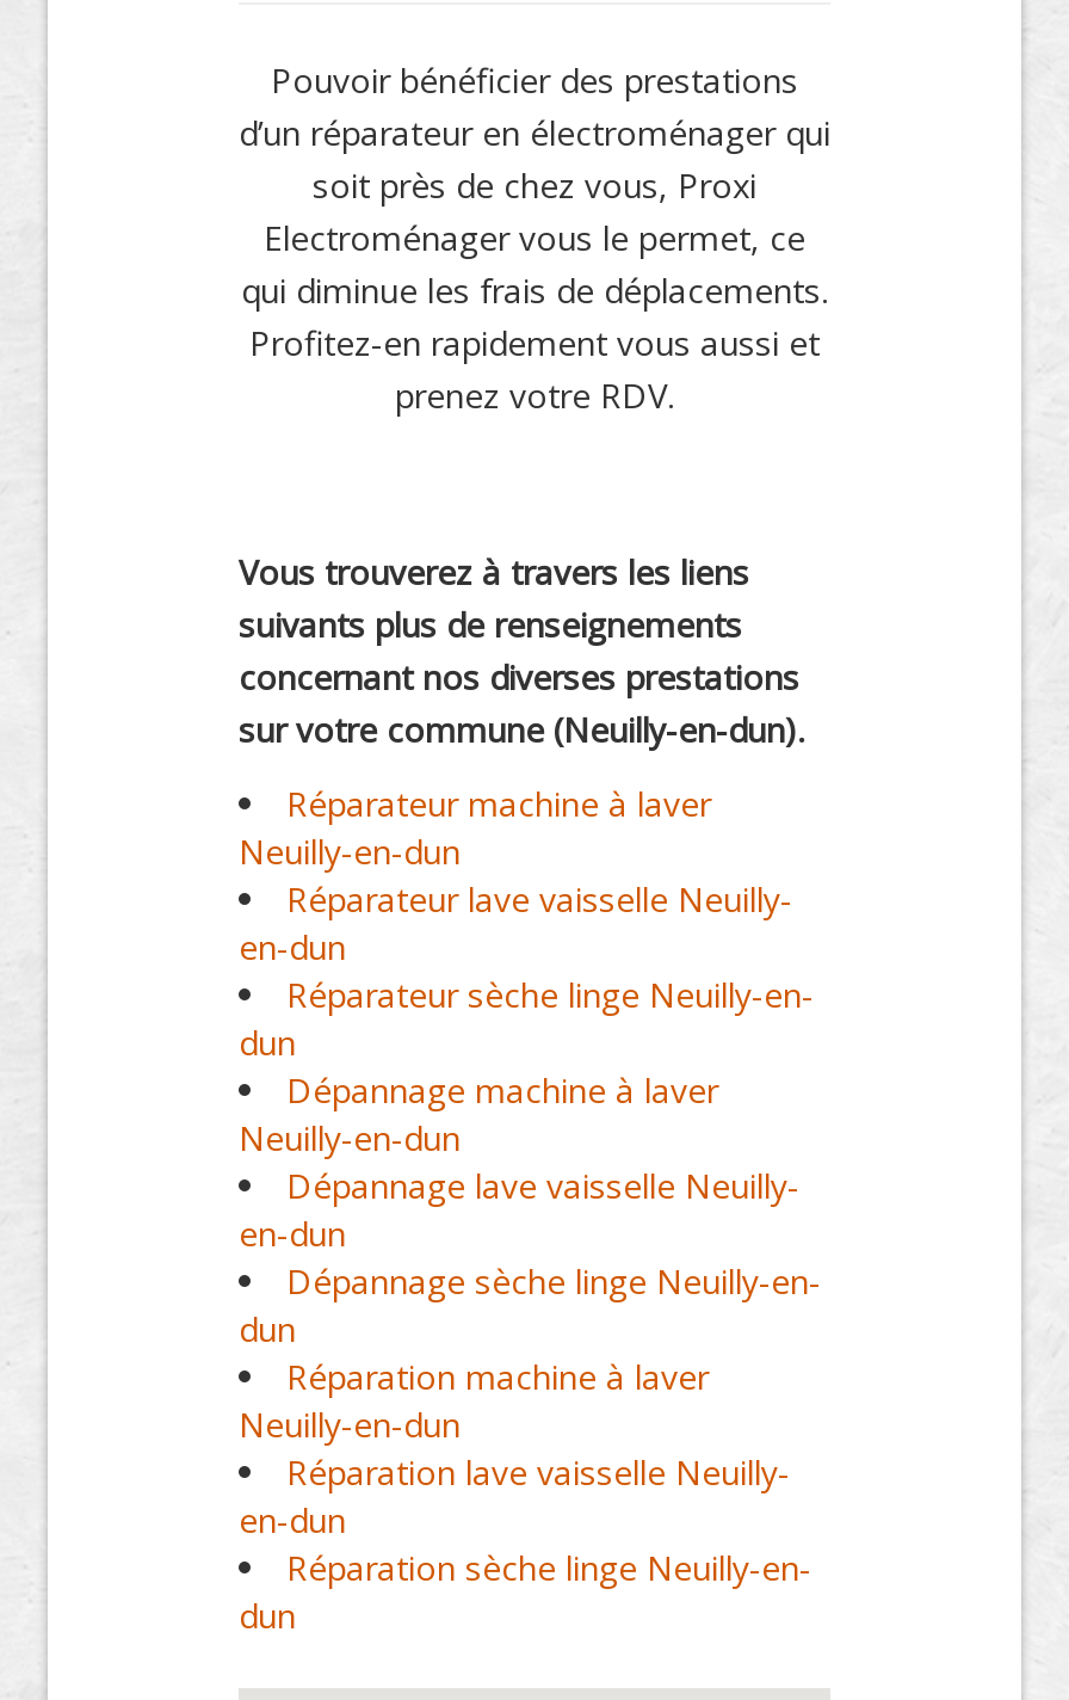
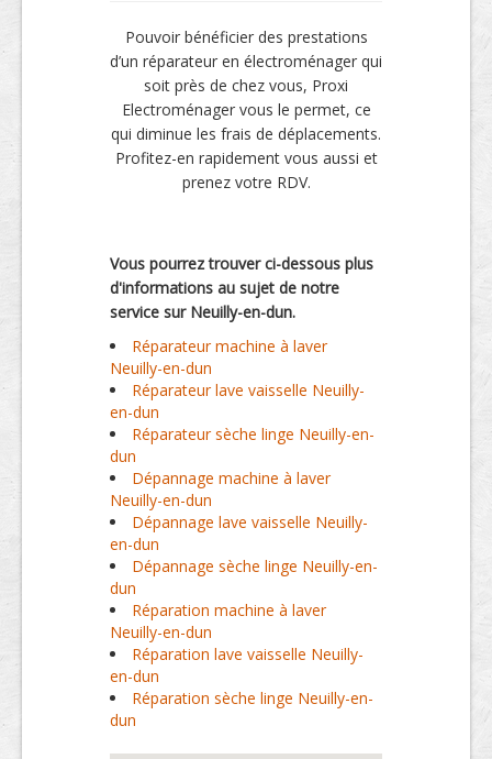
[239,549,804,752] Vous trouverez à travers les liens | suivants plus de renseignements | concernant nos diverses prestations | sur votre commune (Neuilly-en-dun). -> [110,253,373,322] Vous pourrez trouver ci-dessous plus | d'informations au sujet de notre | service sur Neuilly-en-dun.

